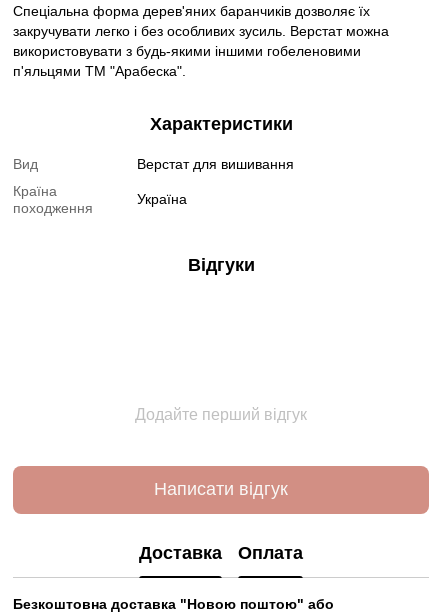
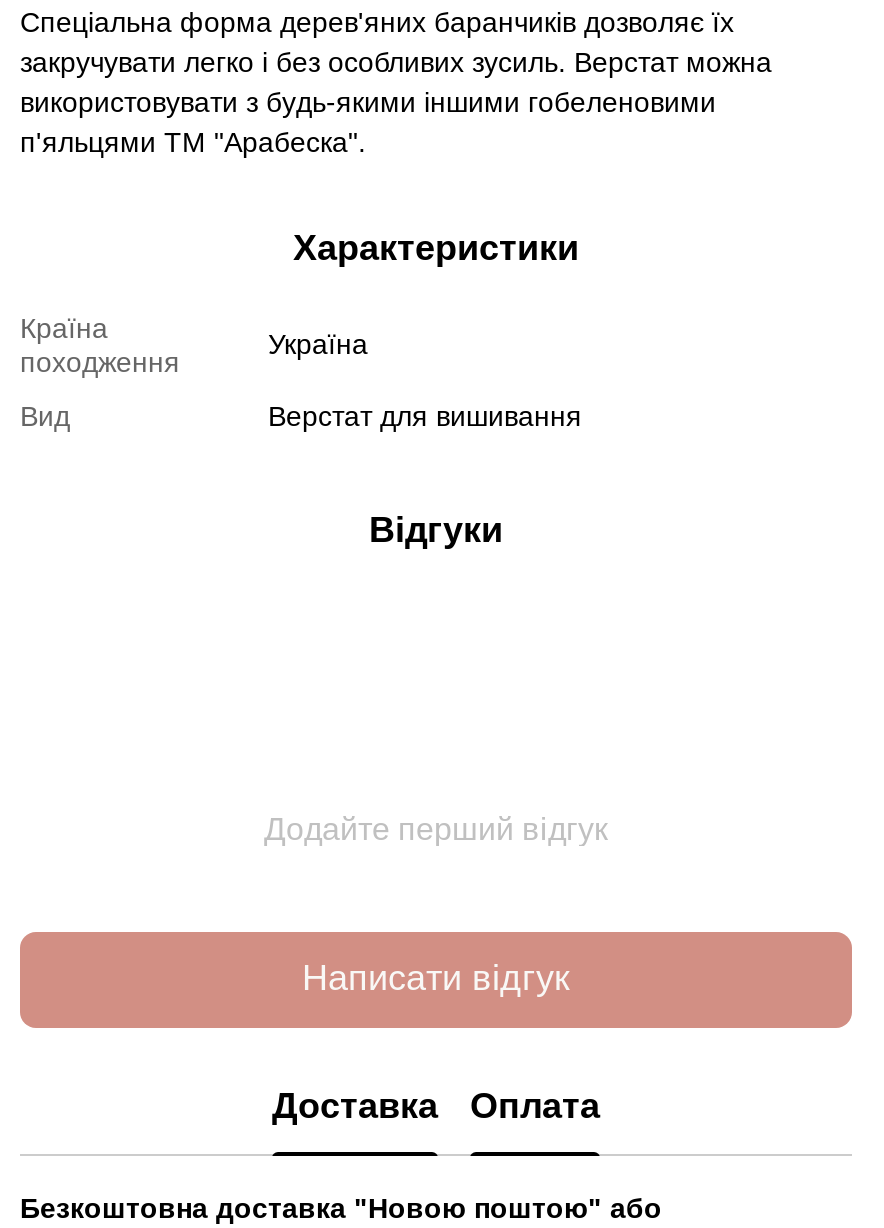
moved [13,156,294,172] -> [20,399,582,431]: Вид | Верстат для вишивання
moved [13,183,187,216] -> [20,311,368,377]: Країна | походження | Україна

